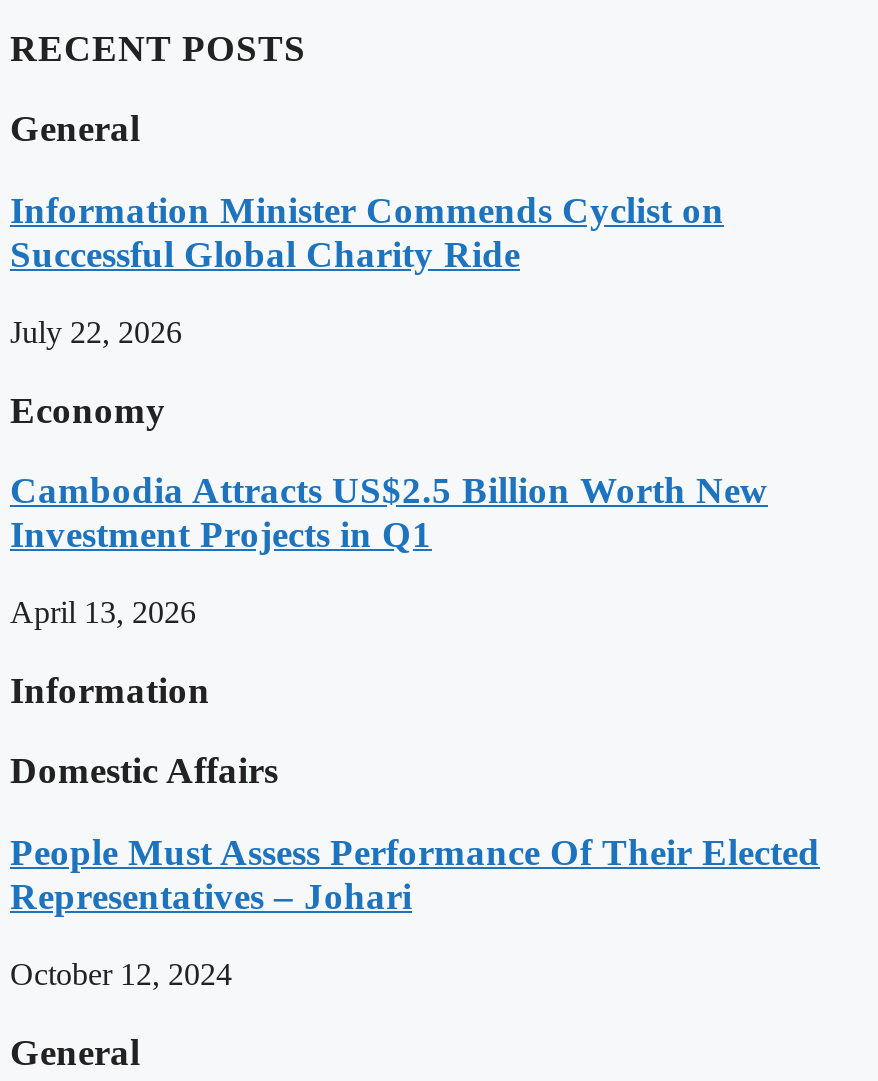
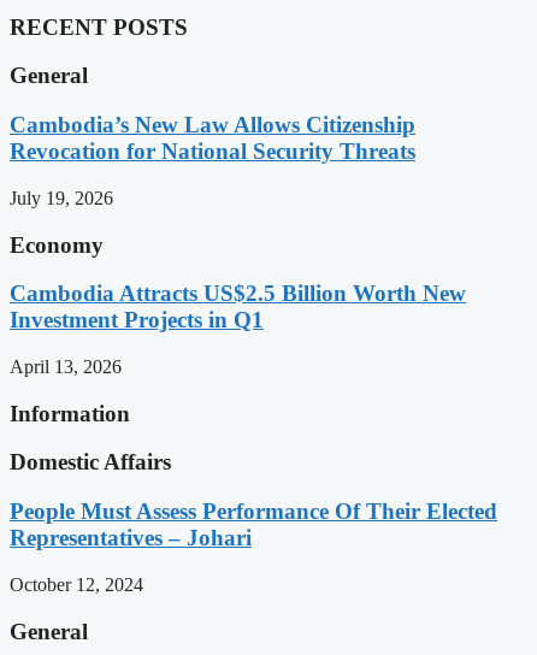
[10,189,724,275] Information Minister Commends Cyclist on | Successful Global Charity Ride -> [10,112,415,164] Cambodia’s New Law Allows Citizenship | Revocation for National Security Threats
[10,315,182,349] July 22, 2026 -> [10,188,113,208] July 19, 2026

